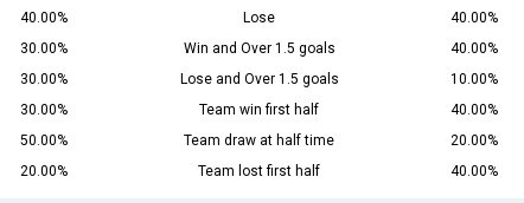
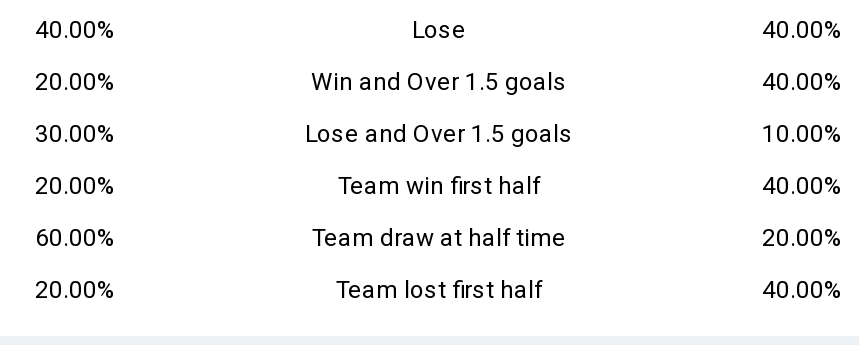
[20,40,67,57] 30.00% -> [35,68,115,96] 20.00%
[20,102,67,118] 30.00% -> [35,172,115,200] 20.00%
[20,132,67,149] 50.00% -> [35,224,115,252] 60.00%

